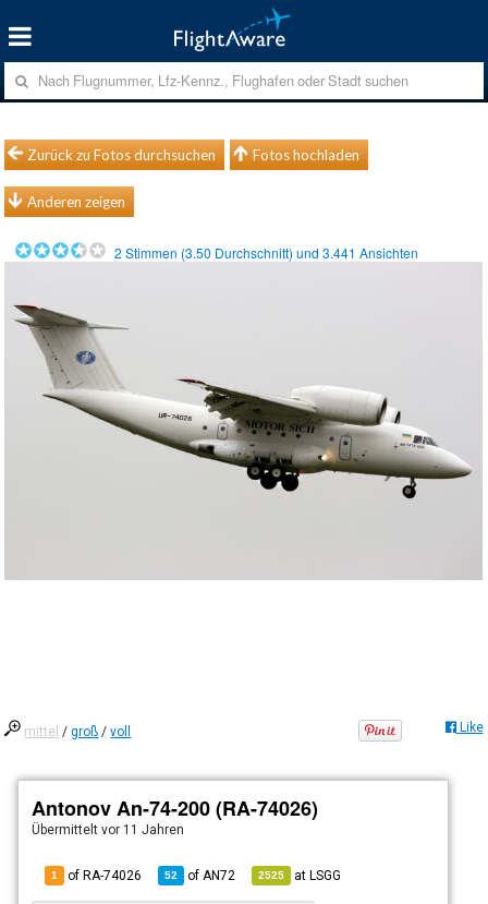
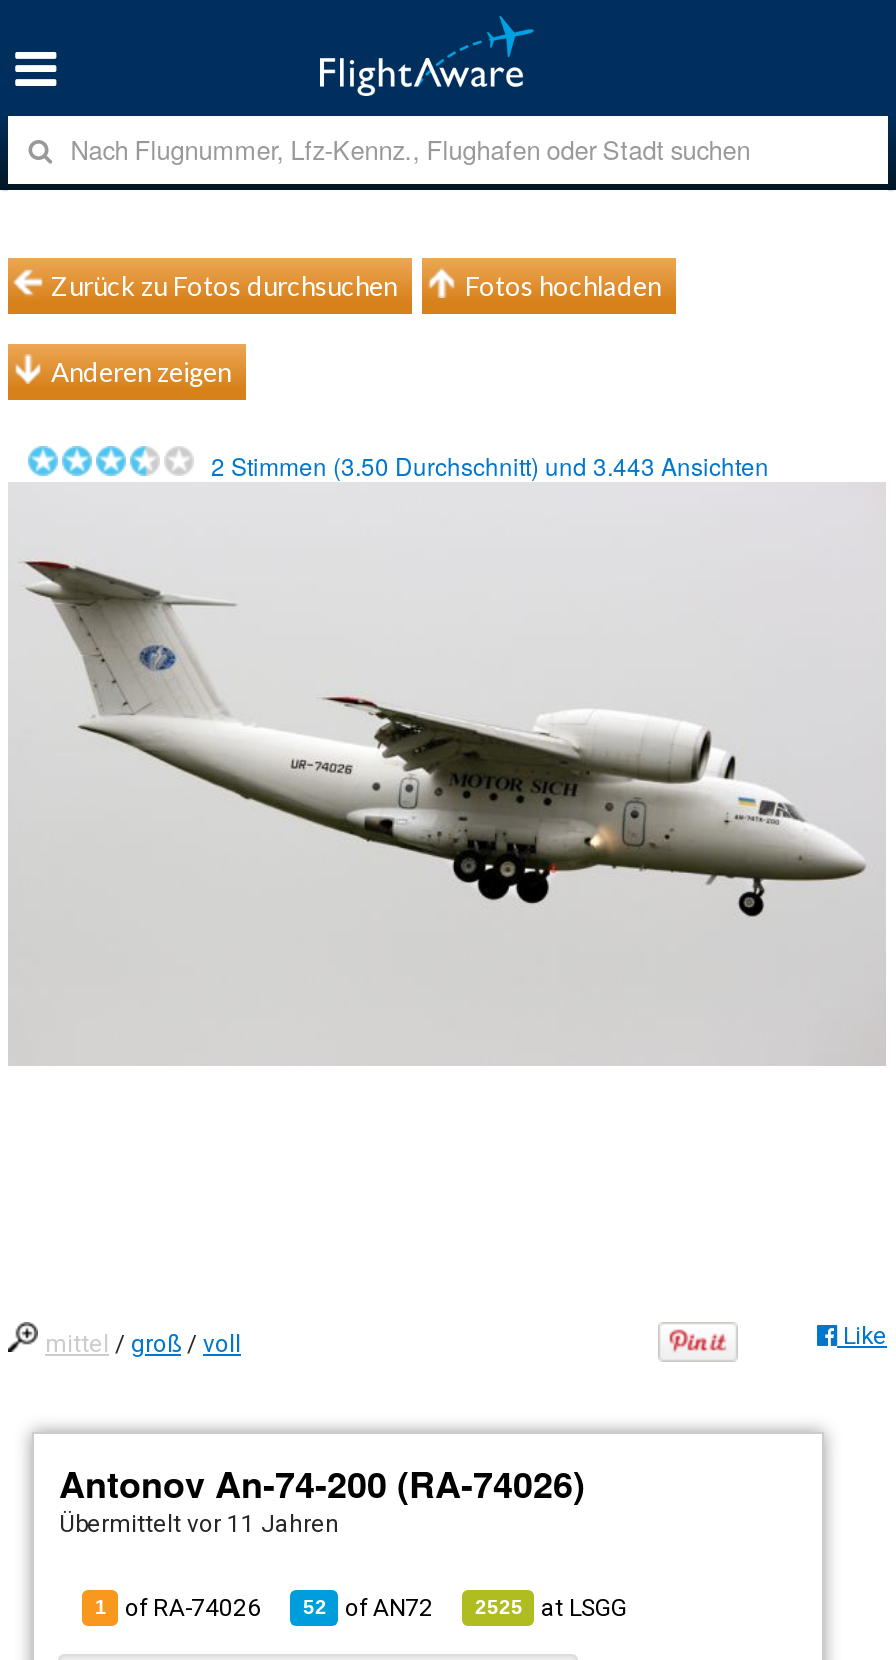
[115,243,425,261] 2 Stimmen (3.50 Durchschnitt) und 3.441 Ansichten -> [211,448,781,482] 2 Stimmen (3.50 Durchschnitt) und 3.443 Ansichten

